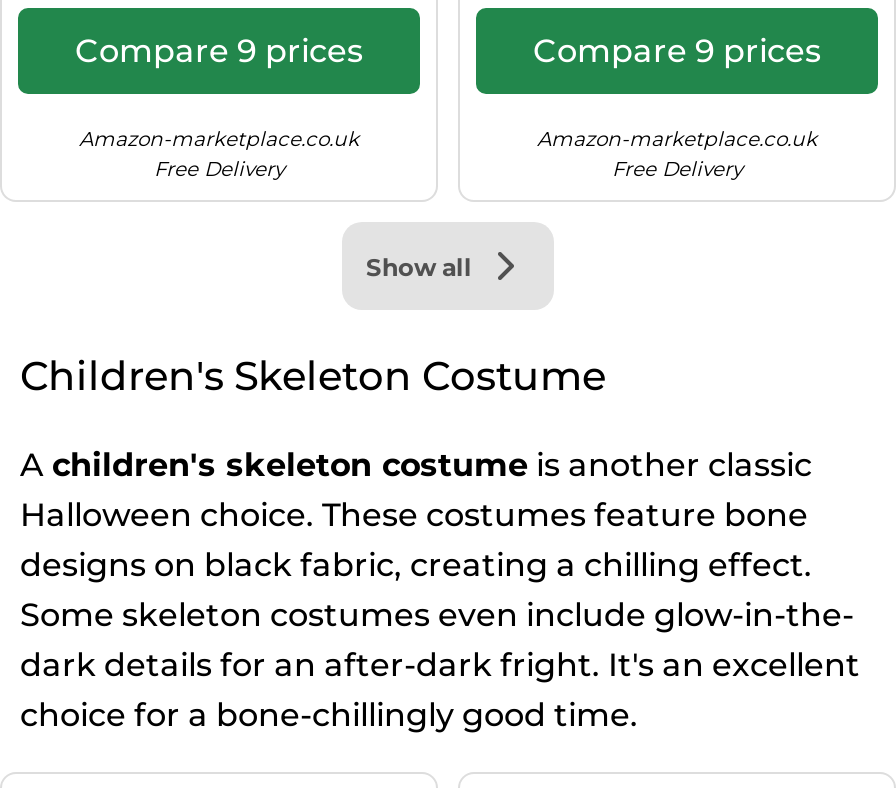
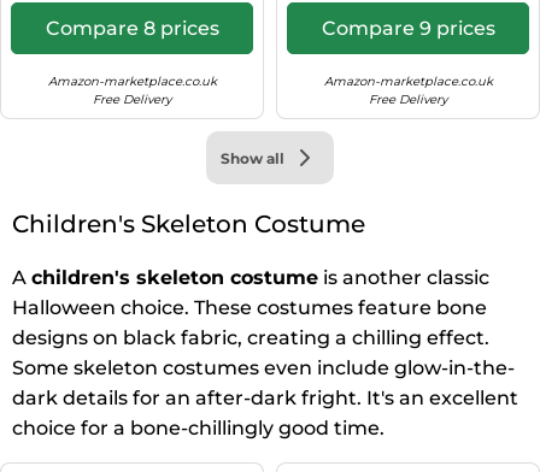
[75,33,363,71] Compare 9 prices -> [45,17,219,40] Compare 8 prices

